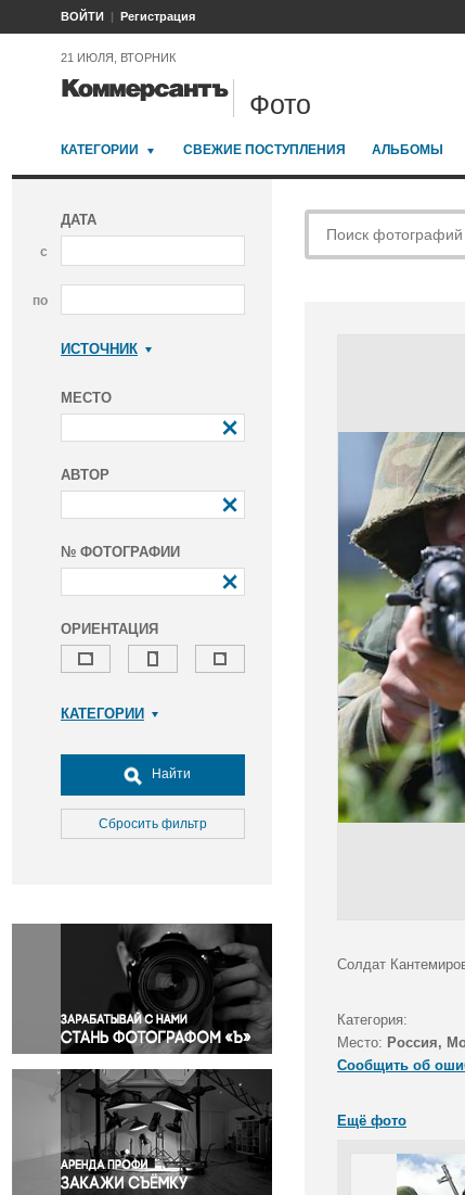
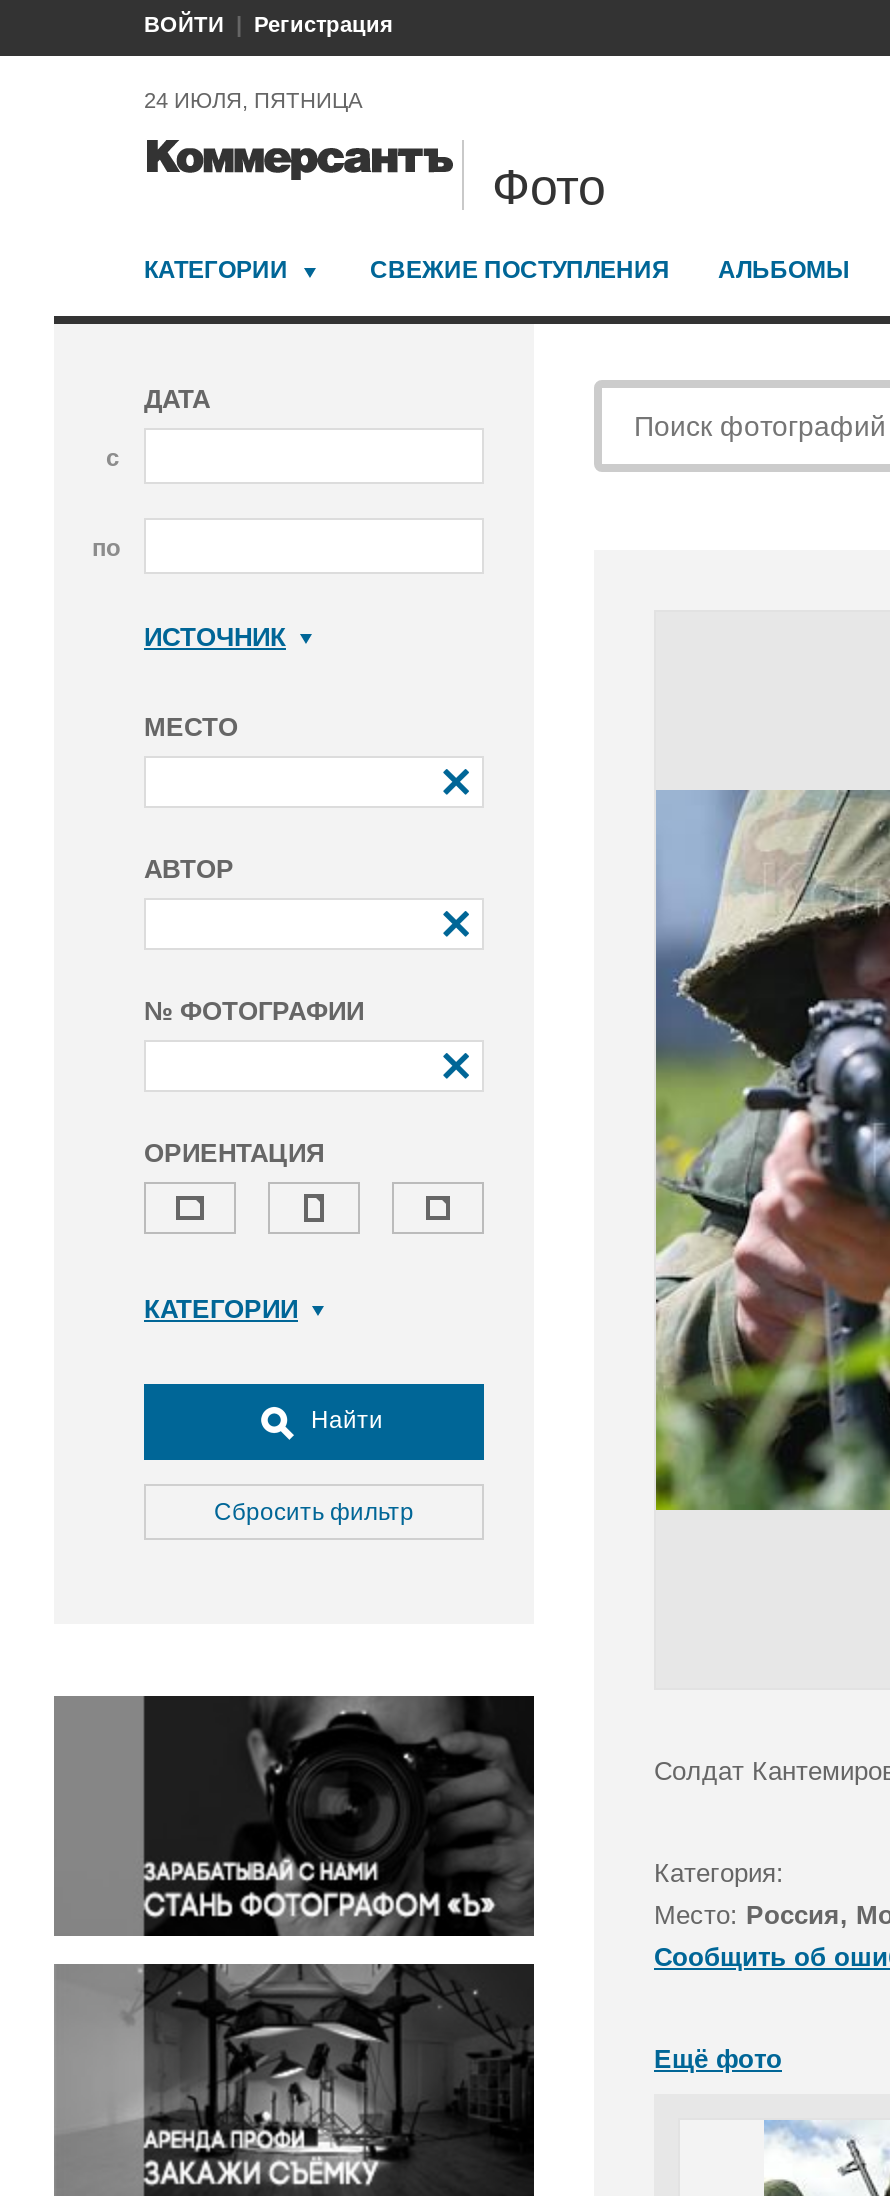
[61,51,176,64] 21 ИЮЛЯ, ВТОРНИК -> [144,88,362,112] 24 ИЮЛЯ, ПЯТНИЦА

